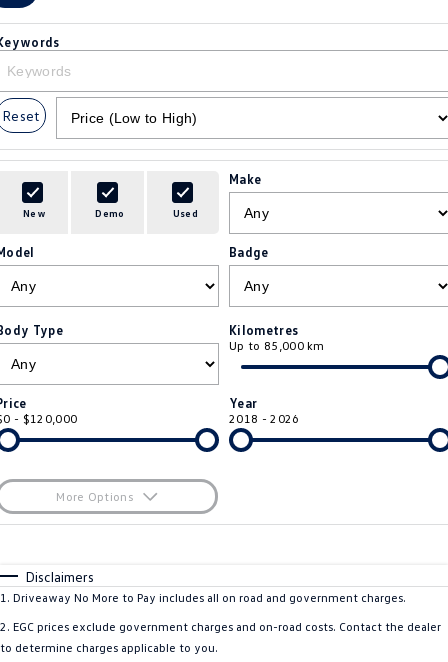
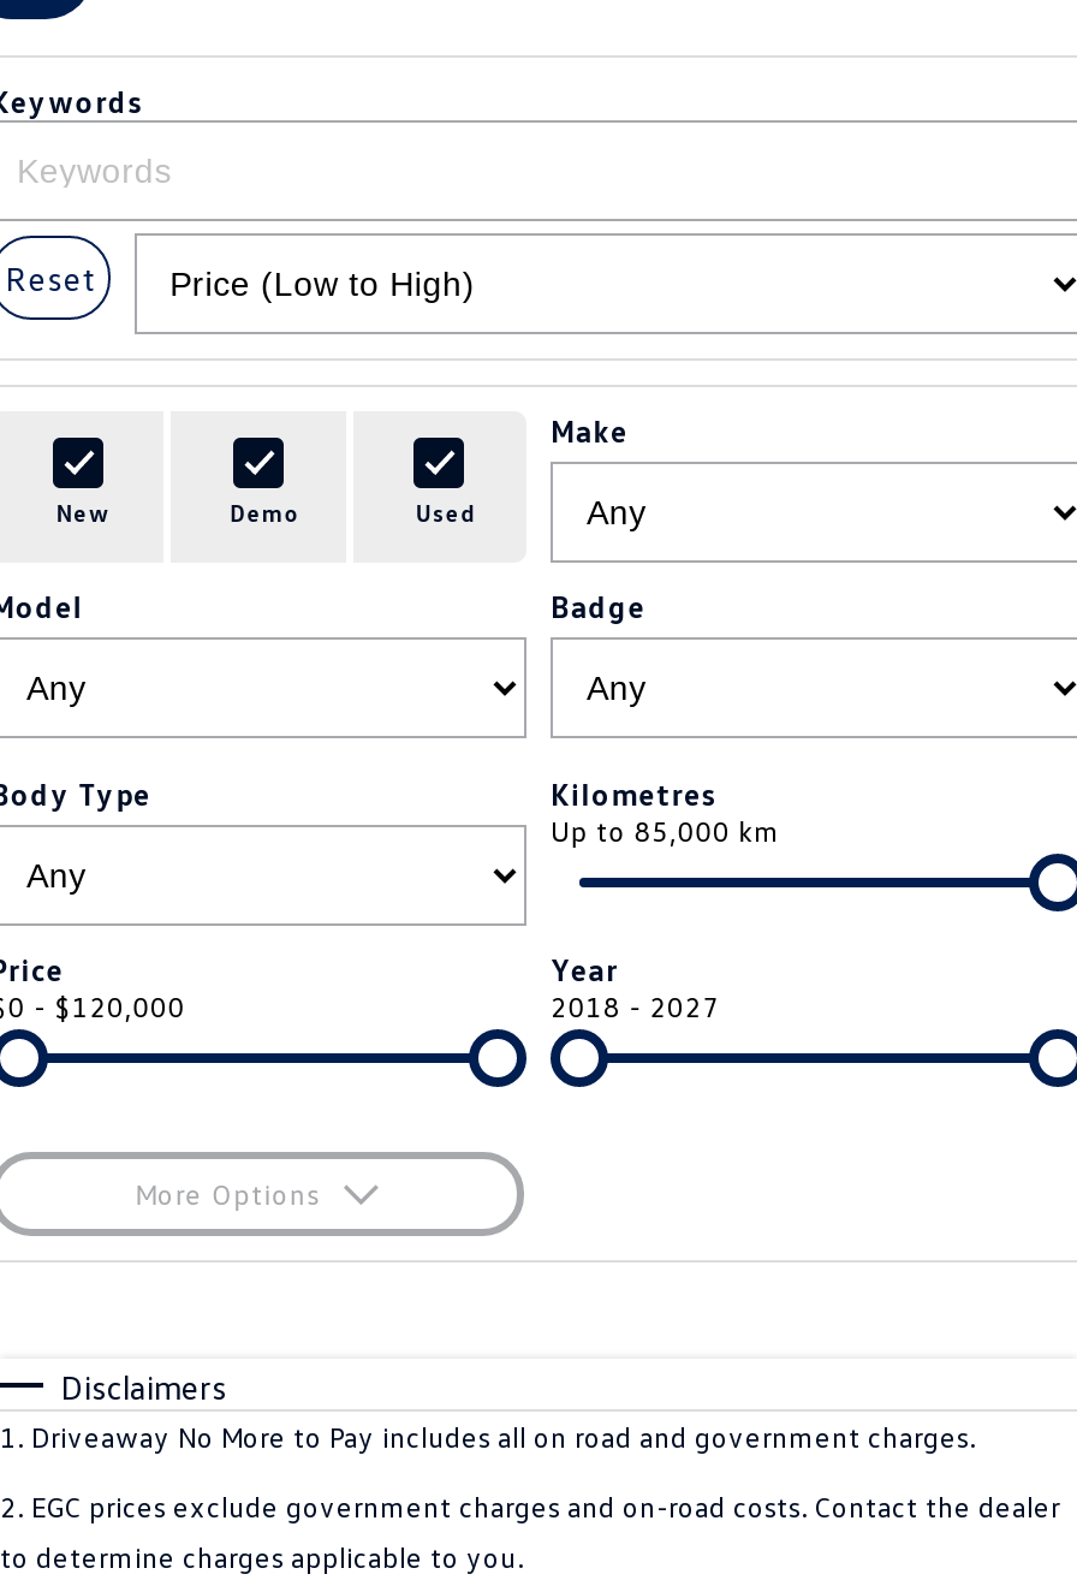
[229,411,299,426] 2018 - 2026 -> [551,988,720,1024] 2018 - 2027

